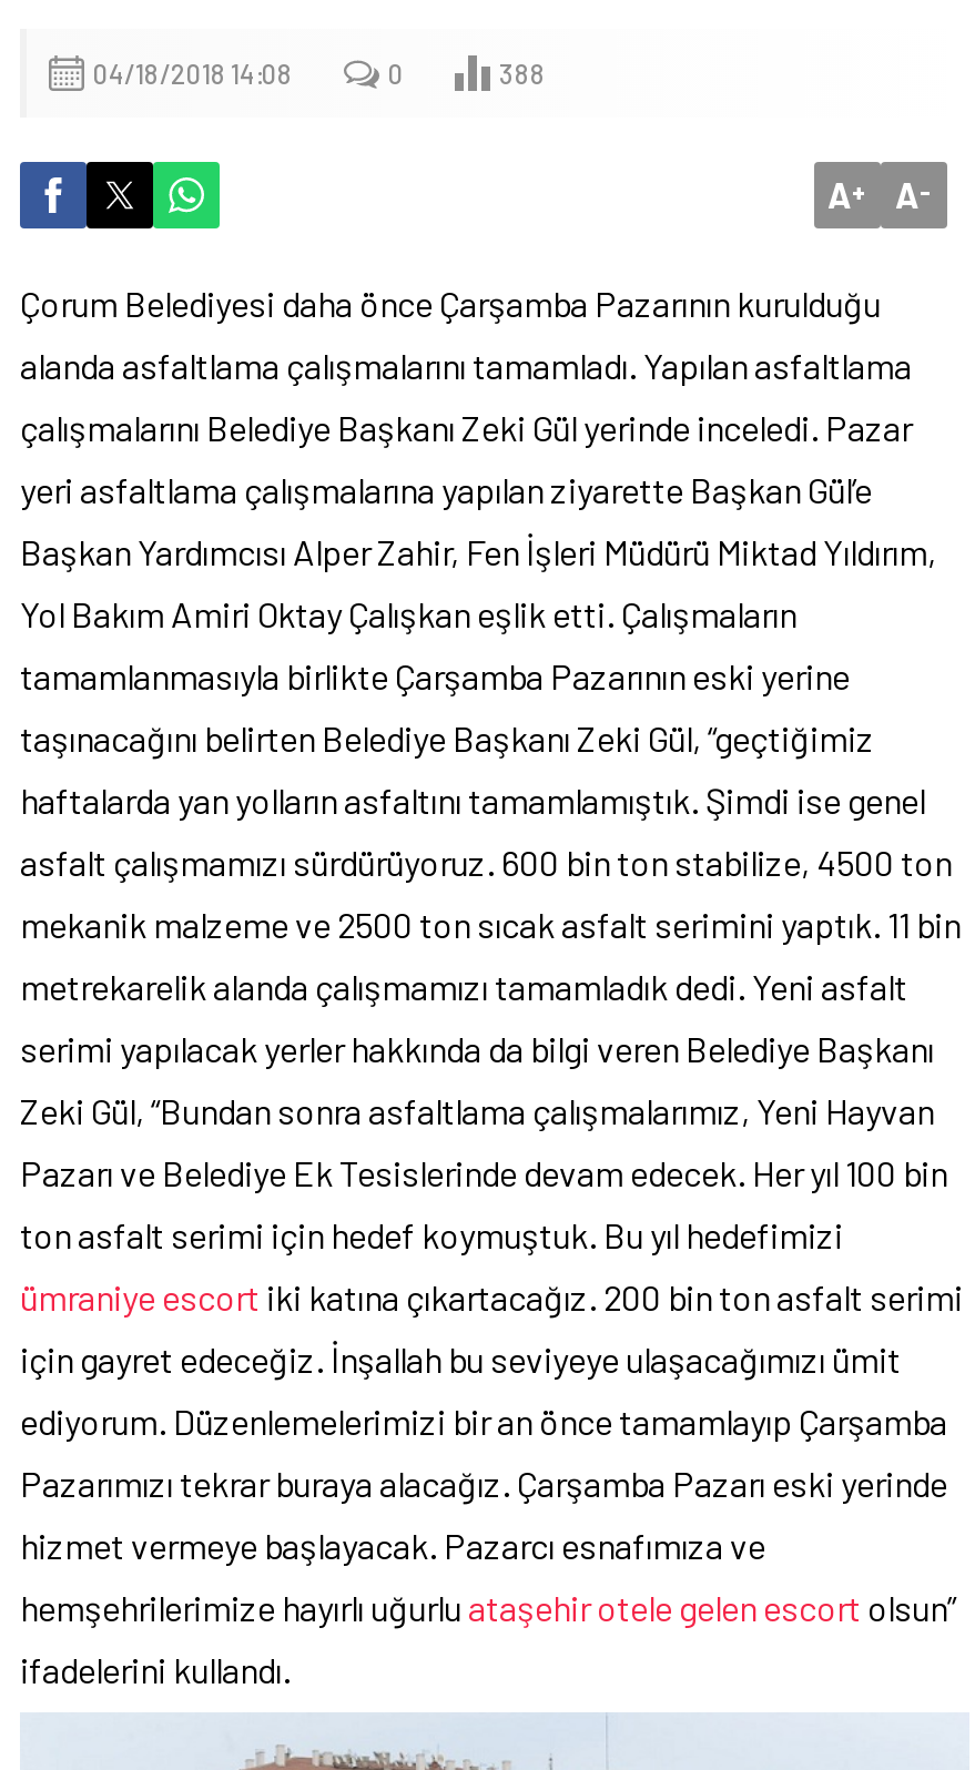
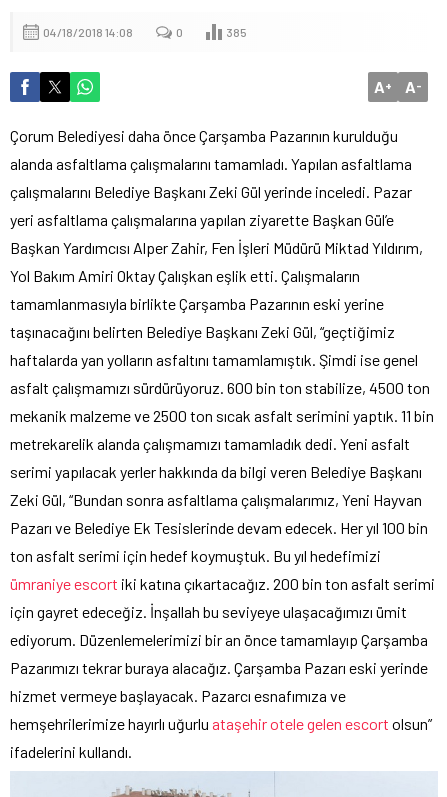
[499,58,546,89] 388 -> [226,25,247,39] 385

